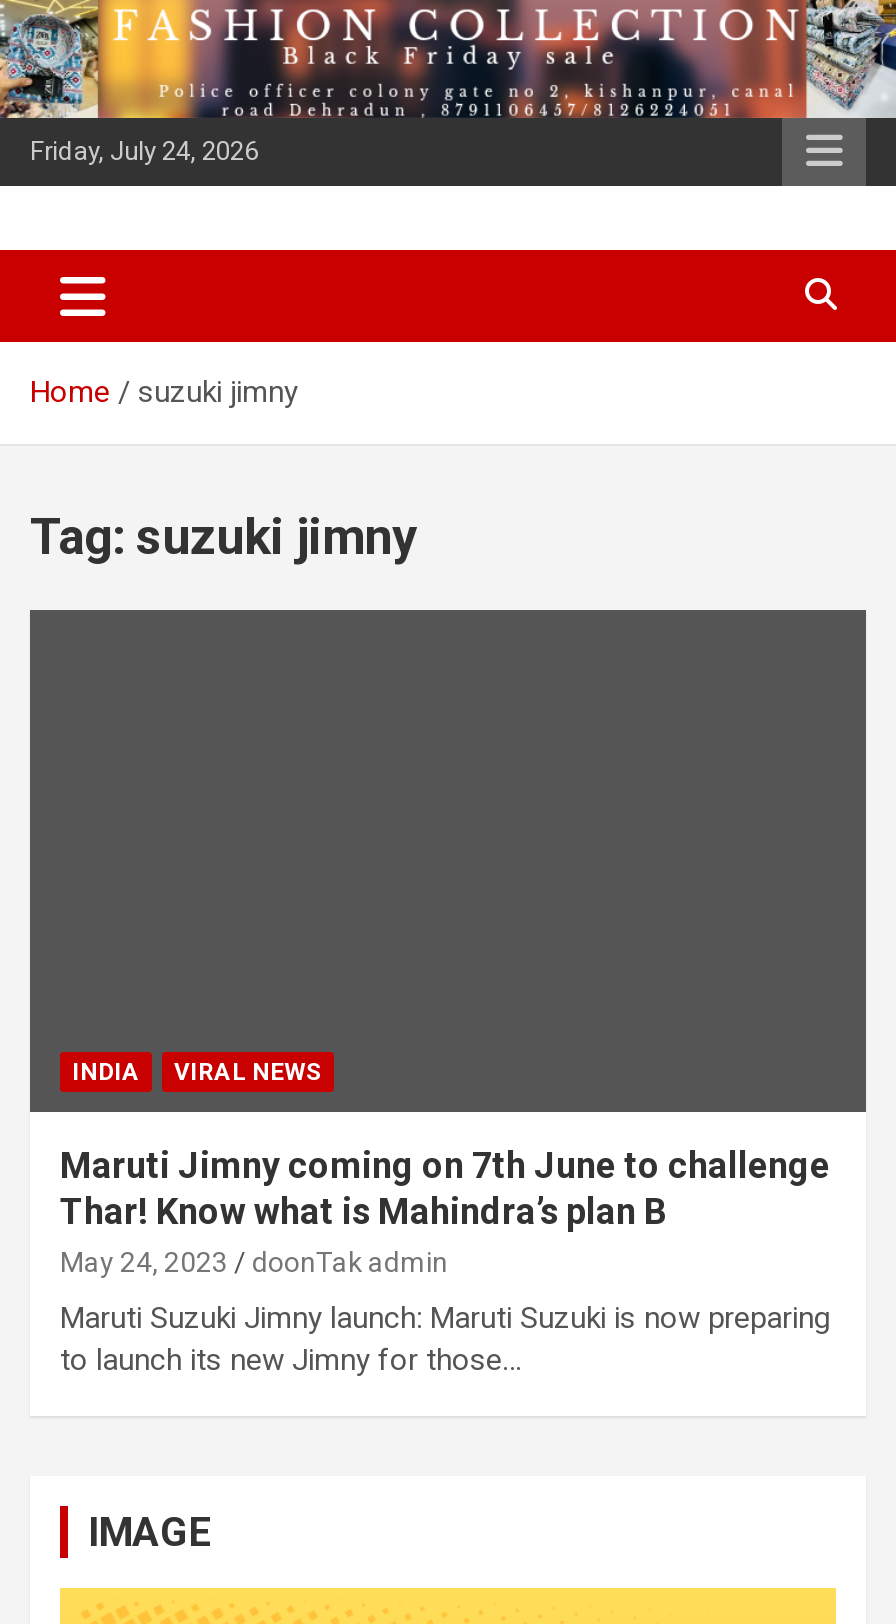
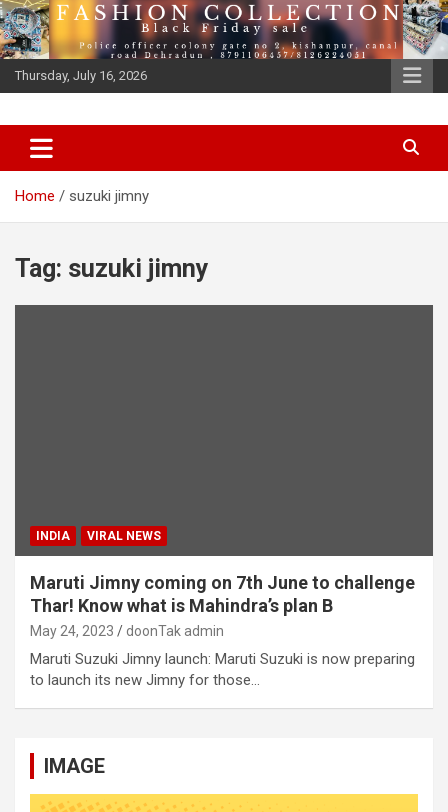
[30,136,258,166] Friday, July 24, 2026 -> [15,68,147,83] Thursday, July 16, 2026

